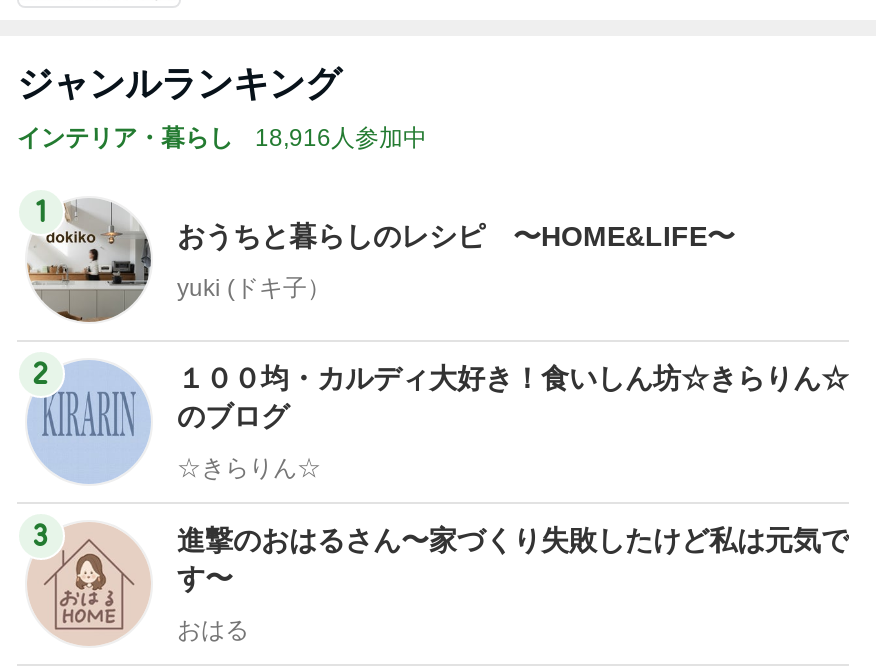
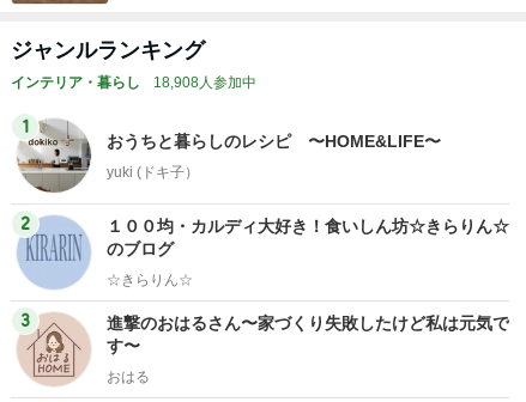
[17,125,427,153] インテリア・暮らし 18,916人参加中 -> [11,75,256,91] インテリア・暮らし 18,908人参加中

